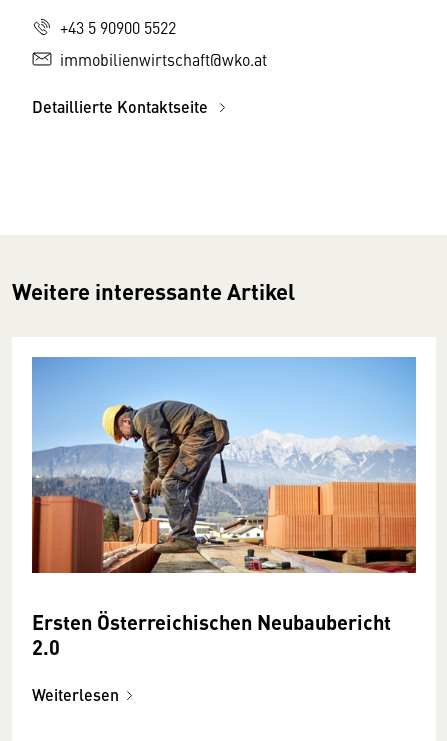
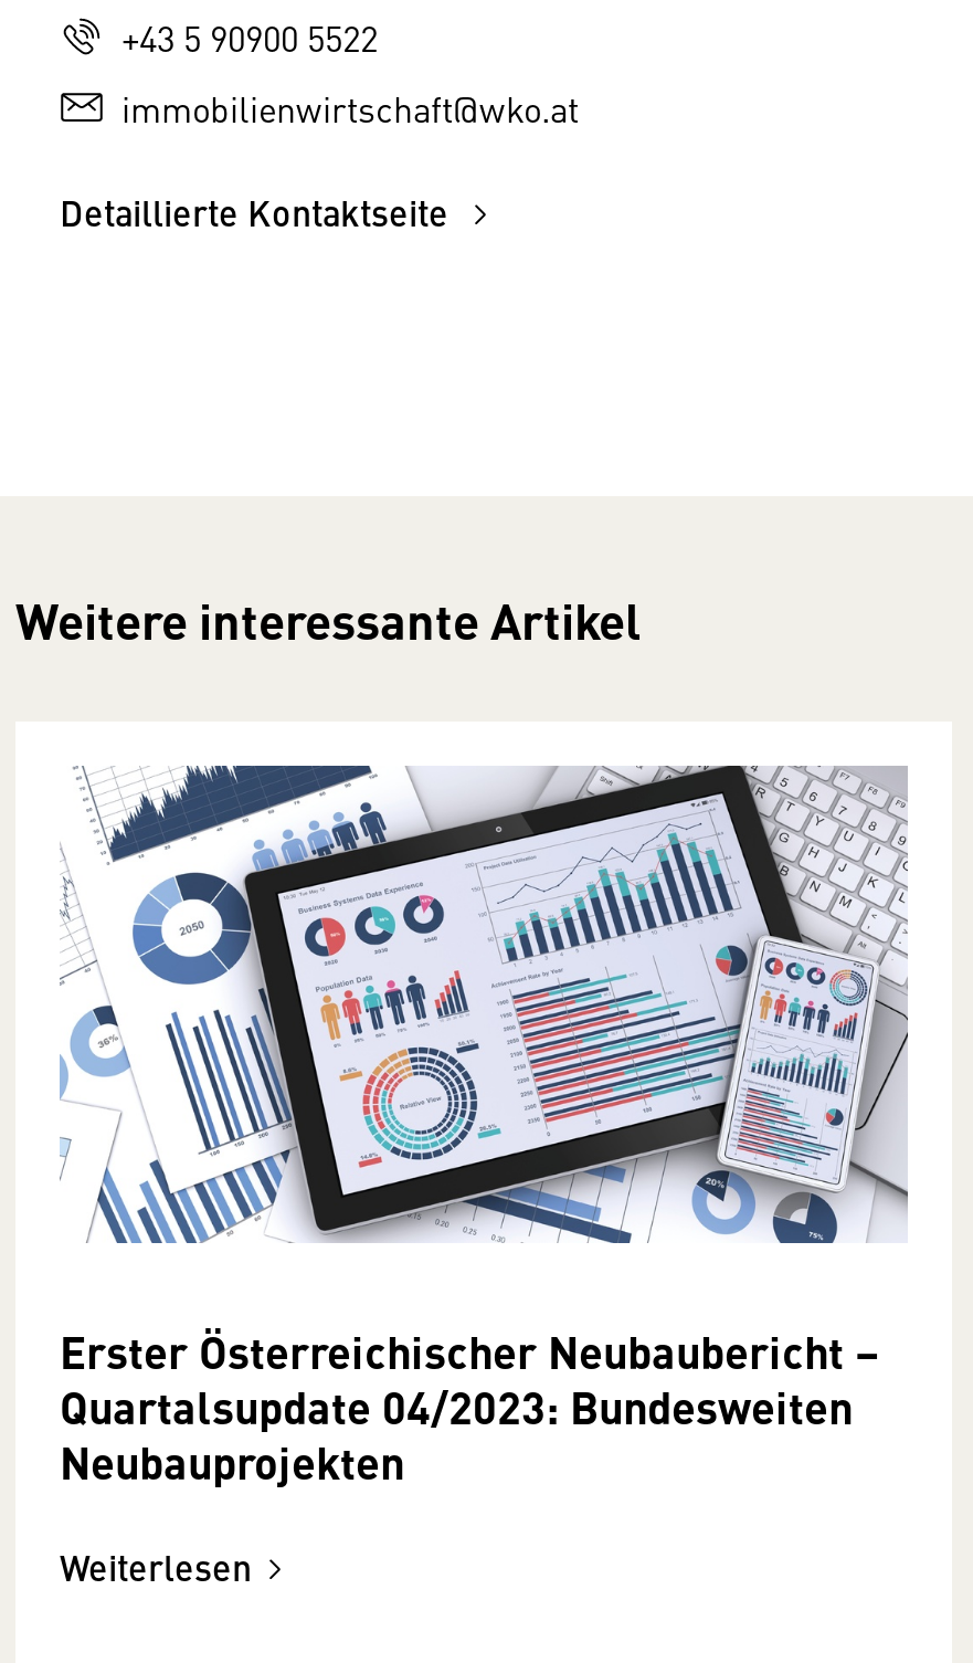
[31,356,417,661] [image] | Ersten Österreichischen Neubaubericht | 2.0 -> [60,764,908,1492] [image] | Erster Österreichischer Neubaubericht – | Quartalsupdate 04/2023: Bundesweiten | Neubauprojekten

